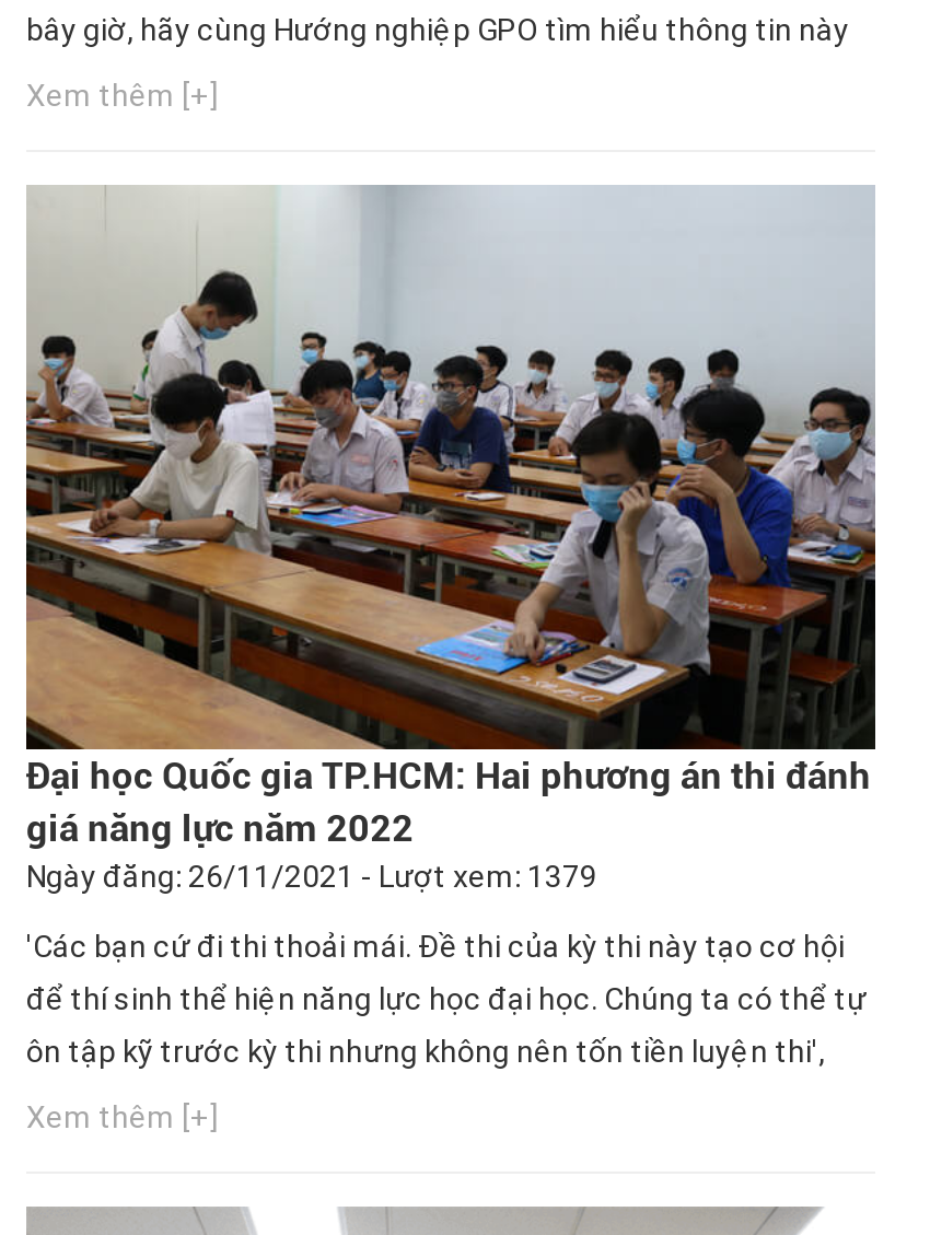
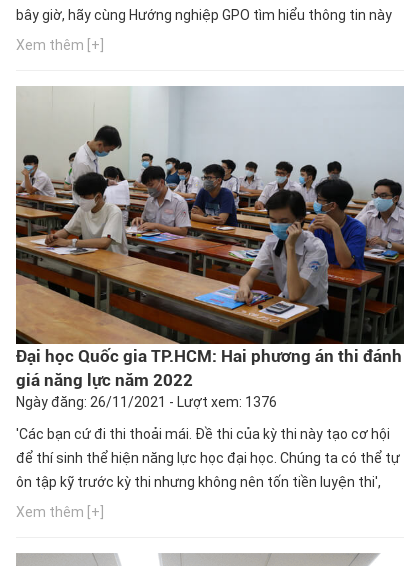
[26,860,597,895] Ngày đăng: 26/11/2021 - Lượt xem: 1379 -> [16,394,277,410] Ngày đăng: 26/11/2021 - Lượt xem: 1376

